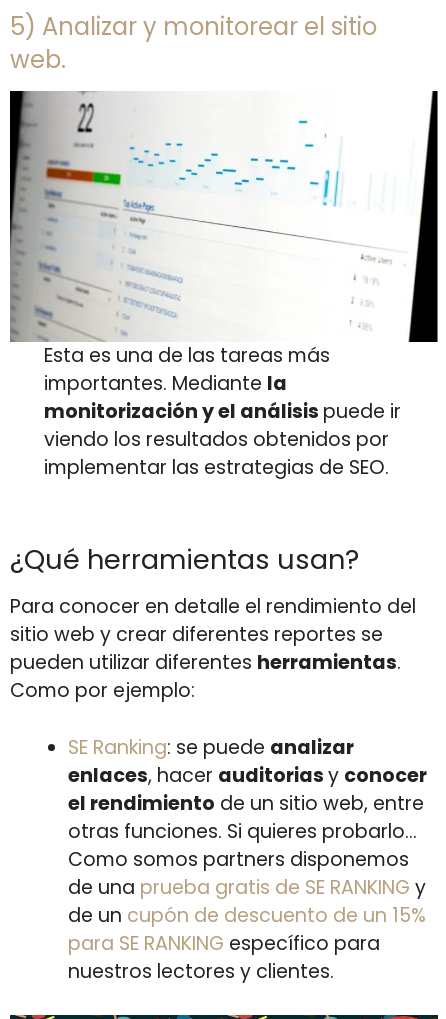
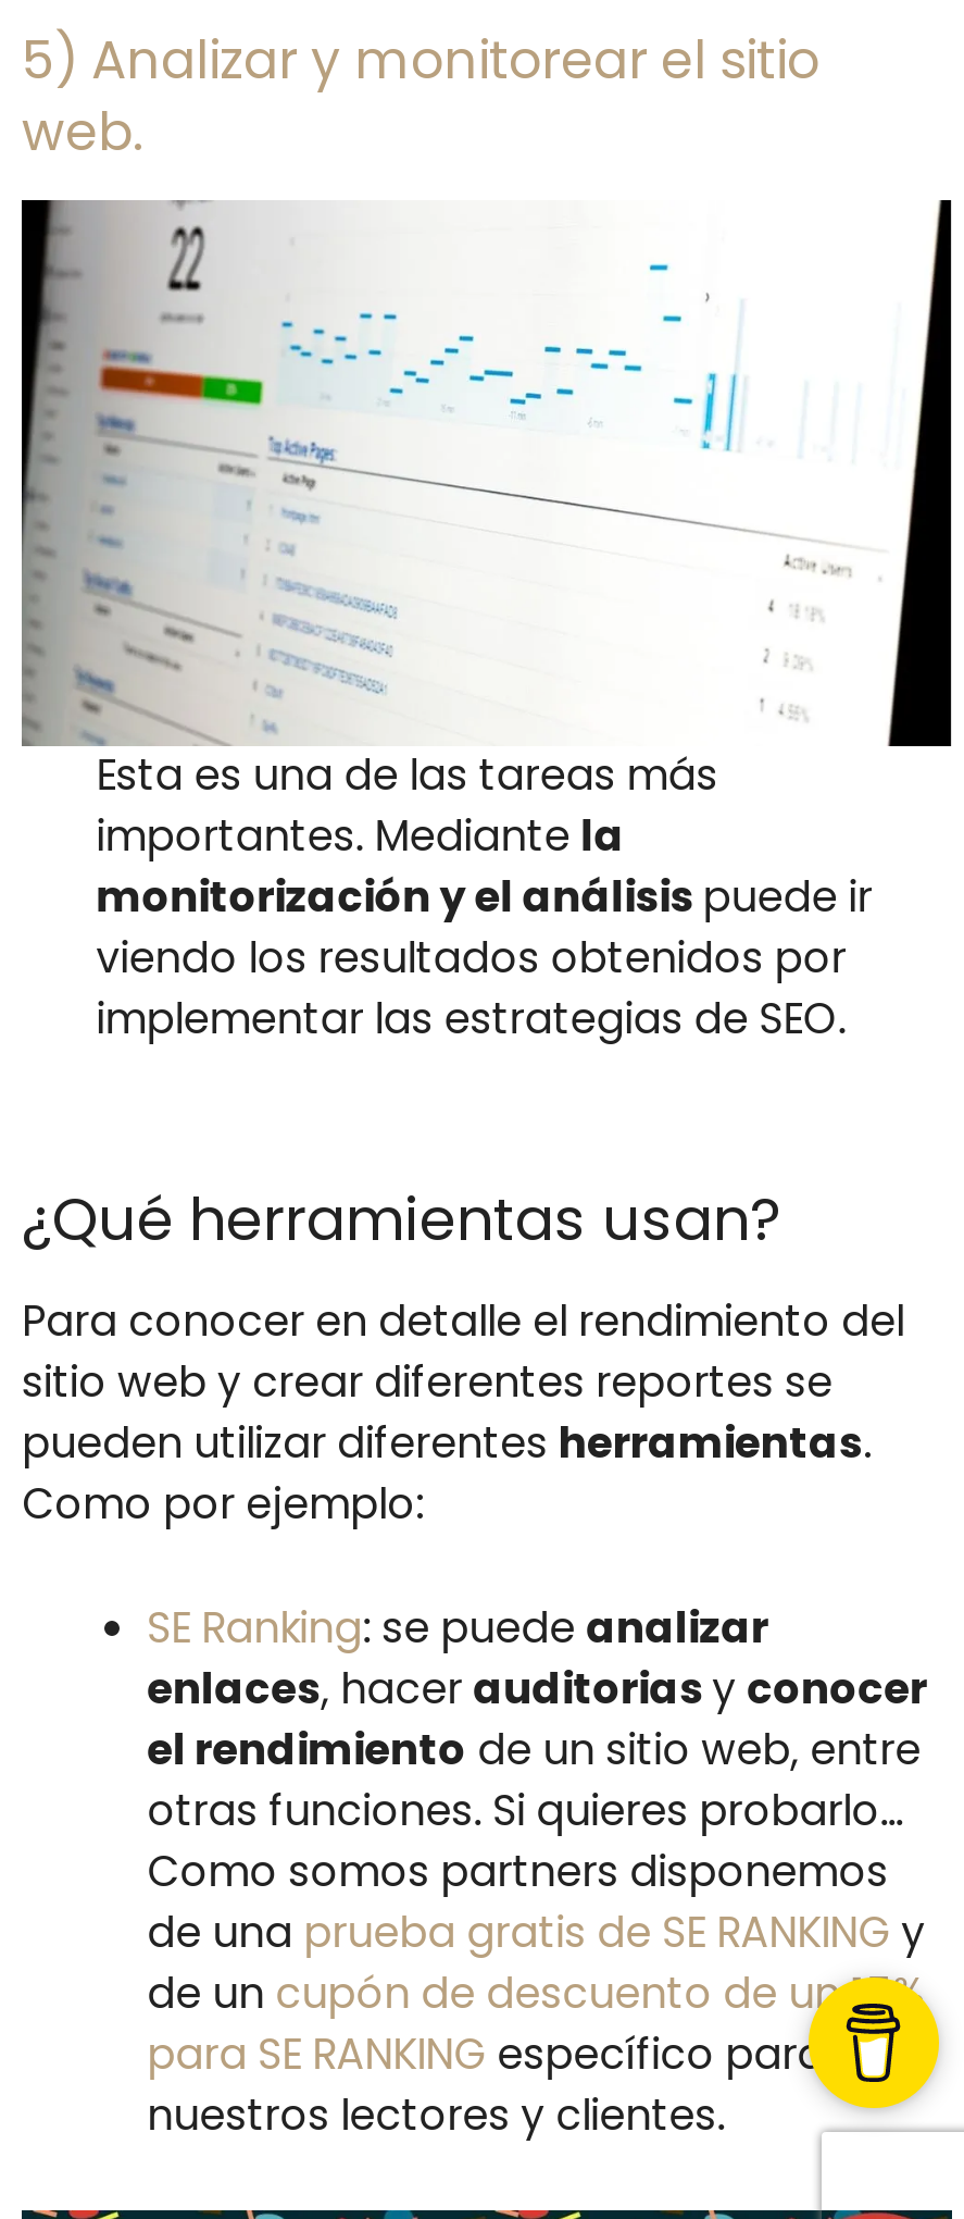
none -> [822,2008,943,2112] [image]

